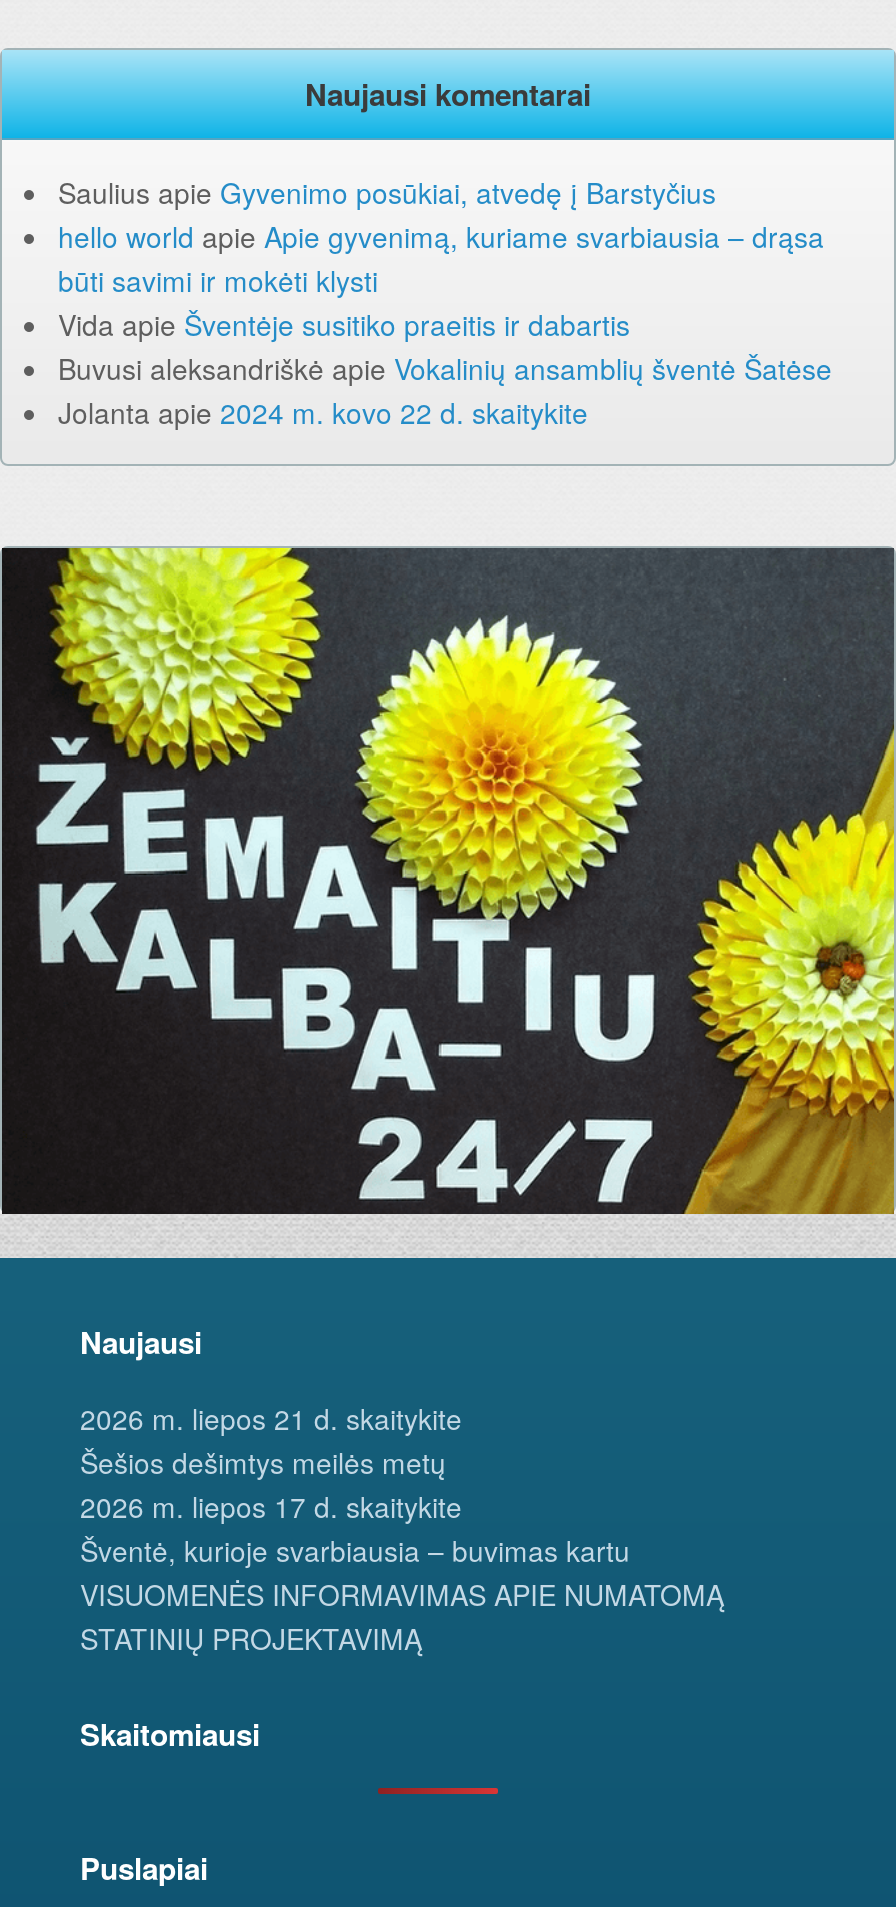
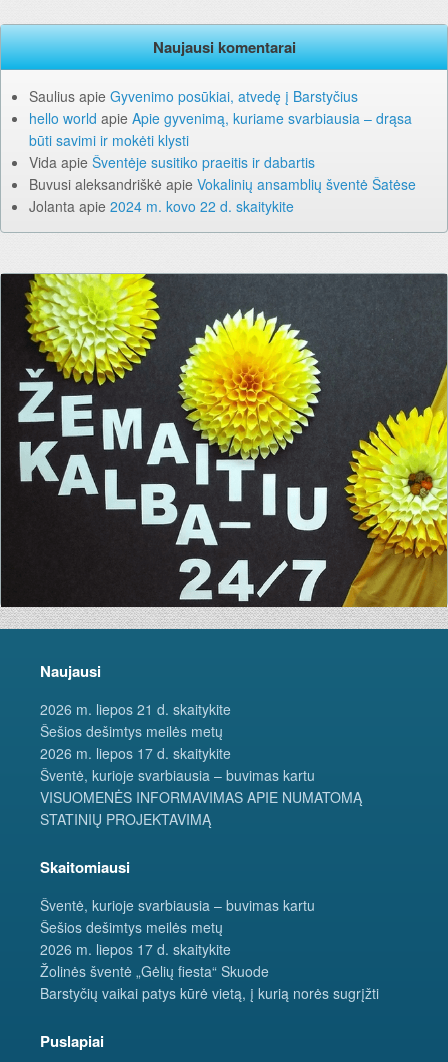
none -> [40,895,379,1003] Šventė, kurioje svarbiausia – buvimas kartu | Šešios dešimtys meilės metų | 2026 m. liepos 17 d. skaitykite | Žolinės šventė „Gėlių fiesta“ Skuode | Barstyčių vaikai patys kūrė vietą, į kurią norės sugrįžti

